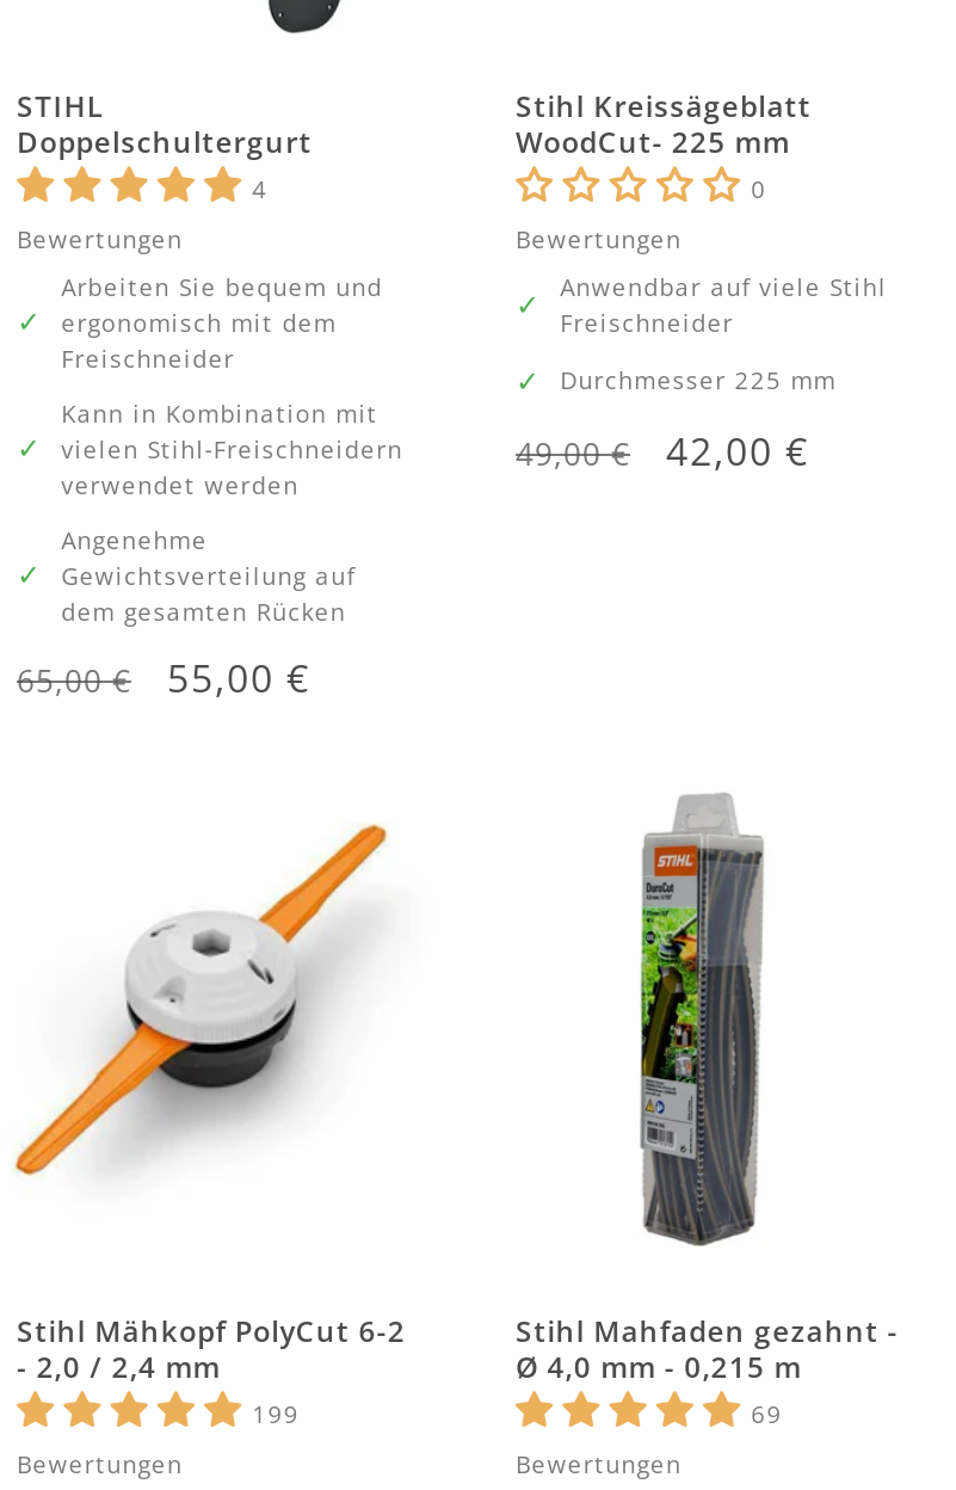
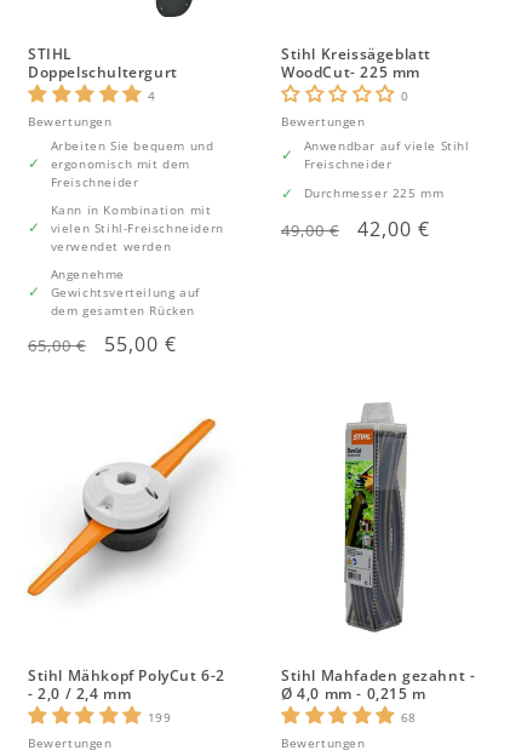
[751,1397,783,1430] 69 -> [401,709,417,726] 68

